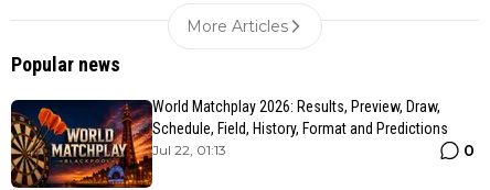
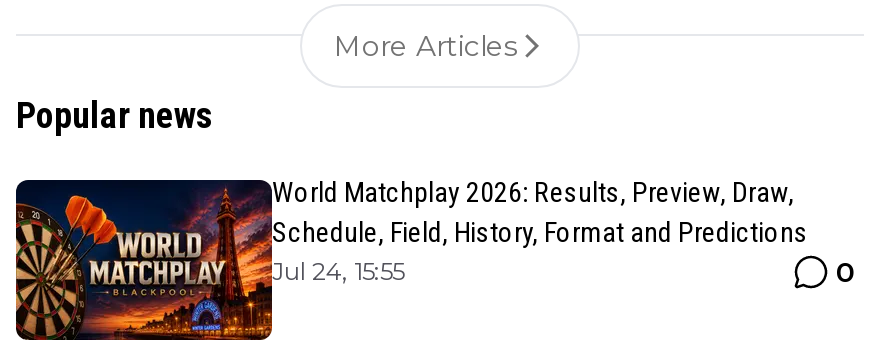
[152,141,226,158] Jul 22, 01:13 -> [272,255,404,285] Jul 24, 15:55

